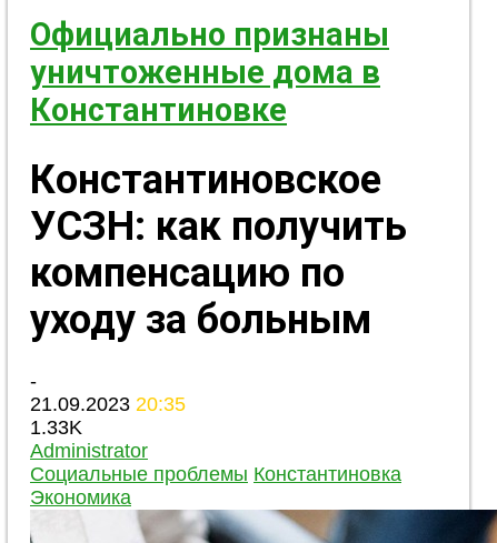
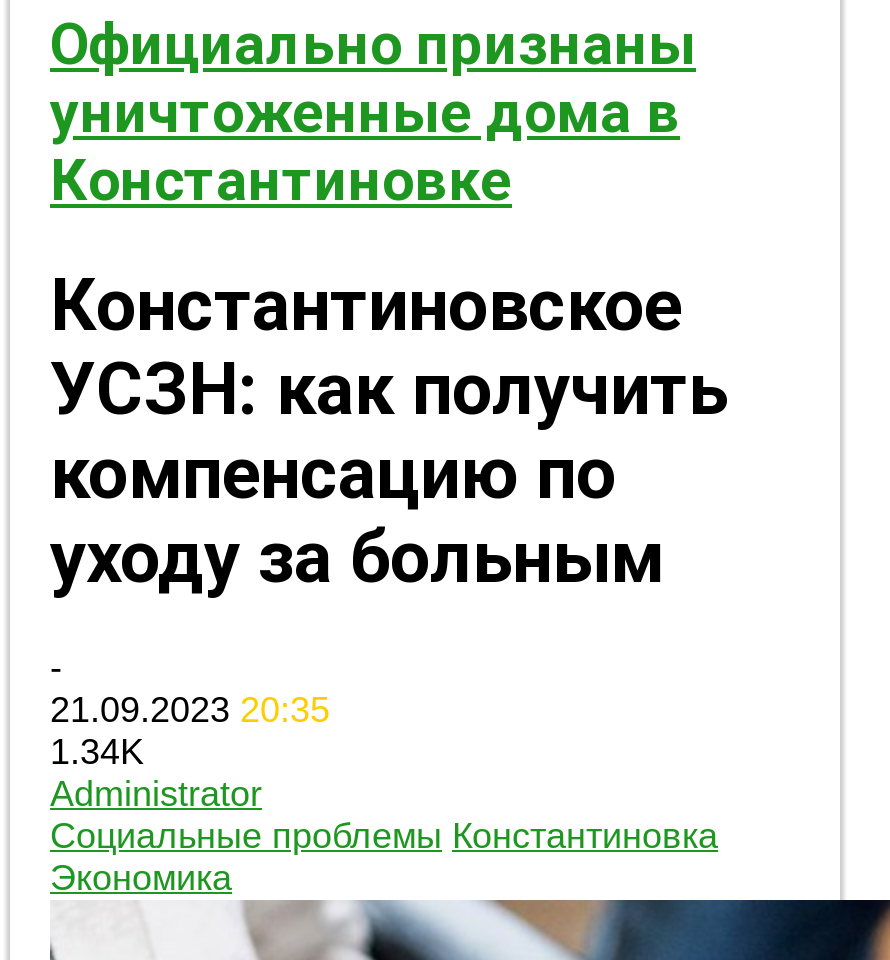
[30,416,82,438] 1.33K -> [50,731,144,771] 1.34K

